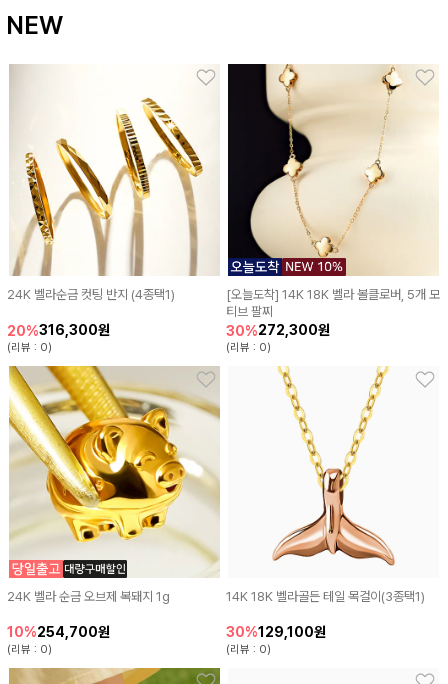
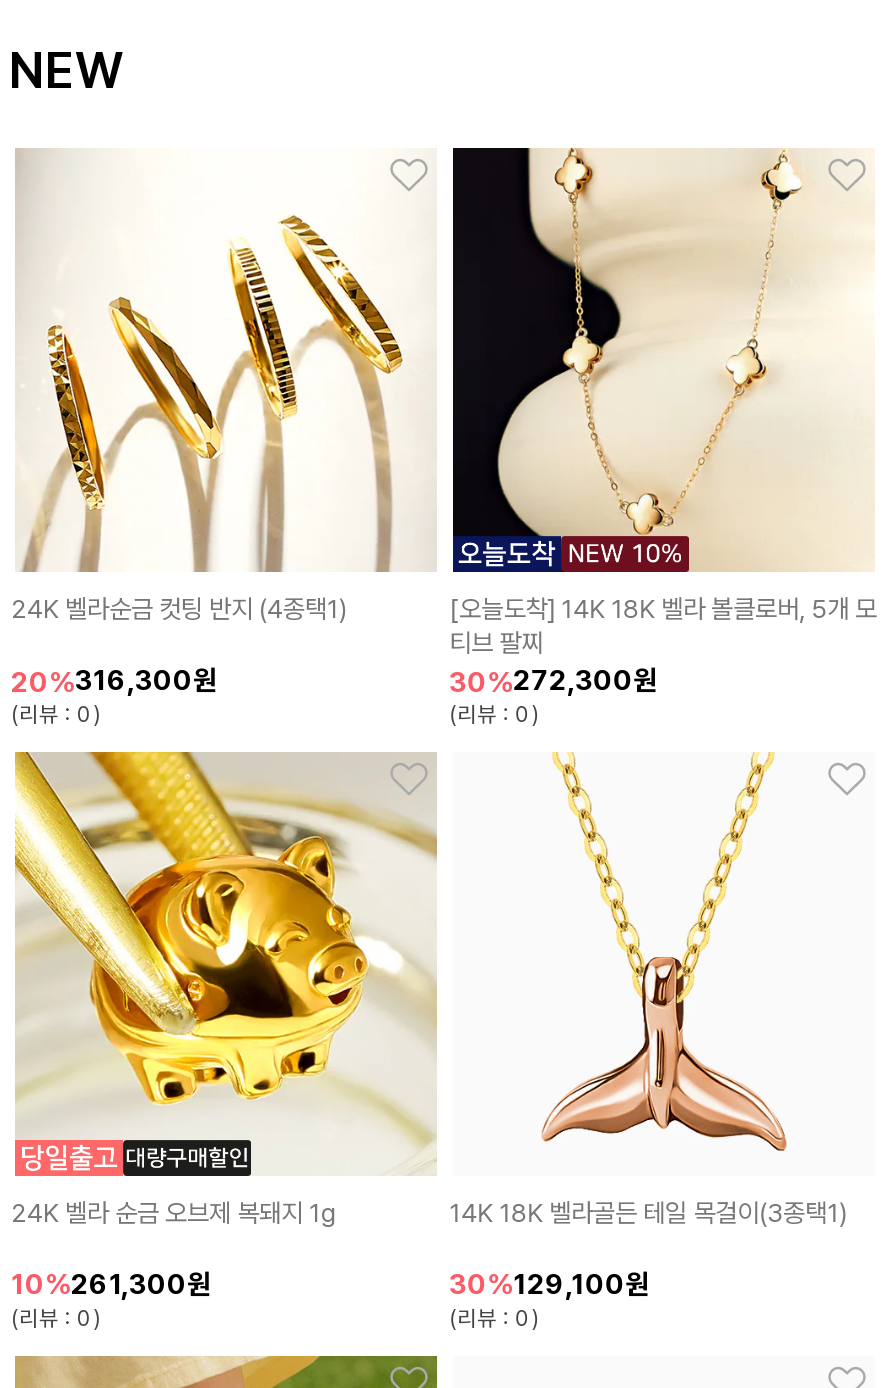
[7,624,110,640] 10%254,700원 -> [11,1268,211,1301] 10%261,300원

